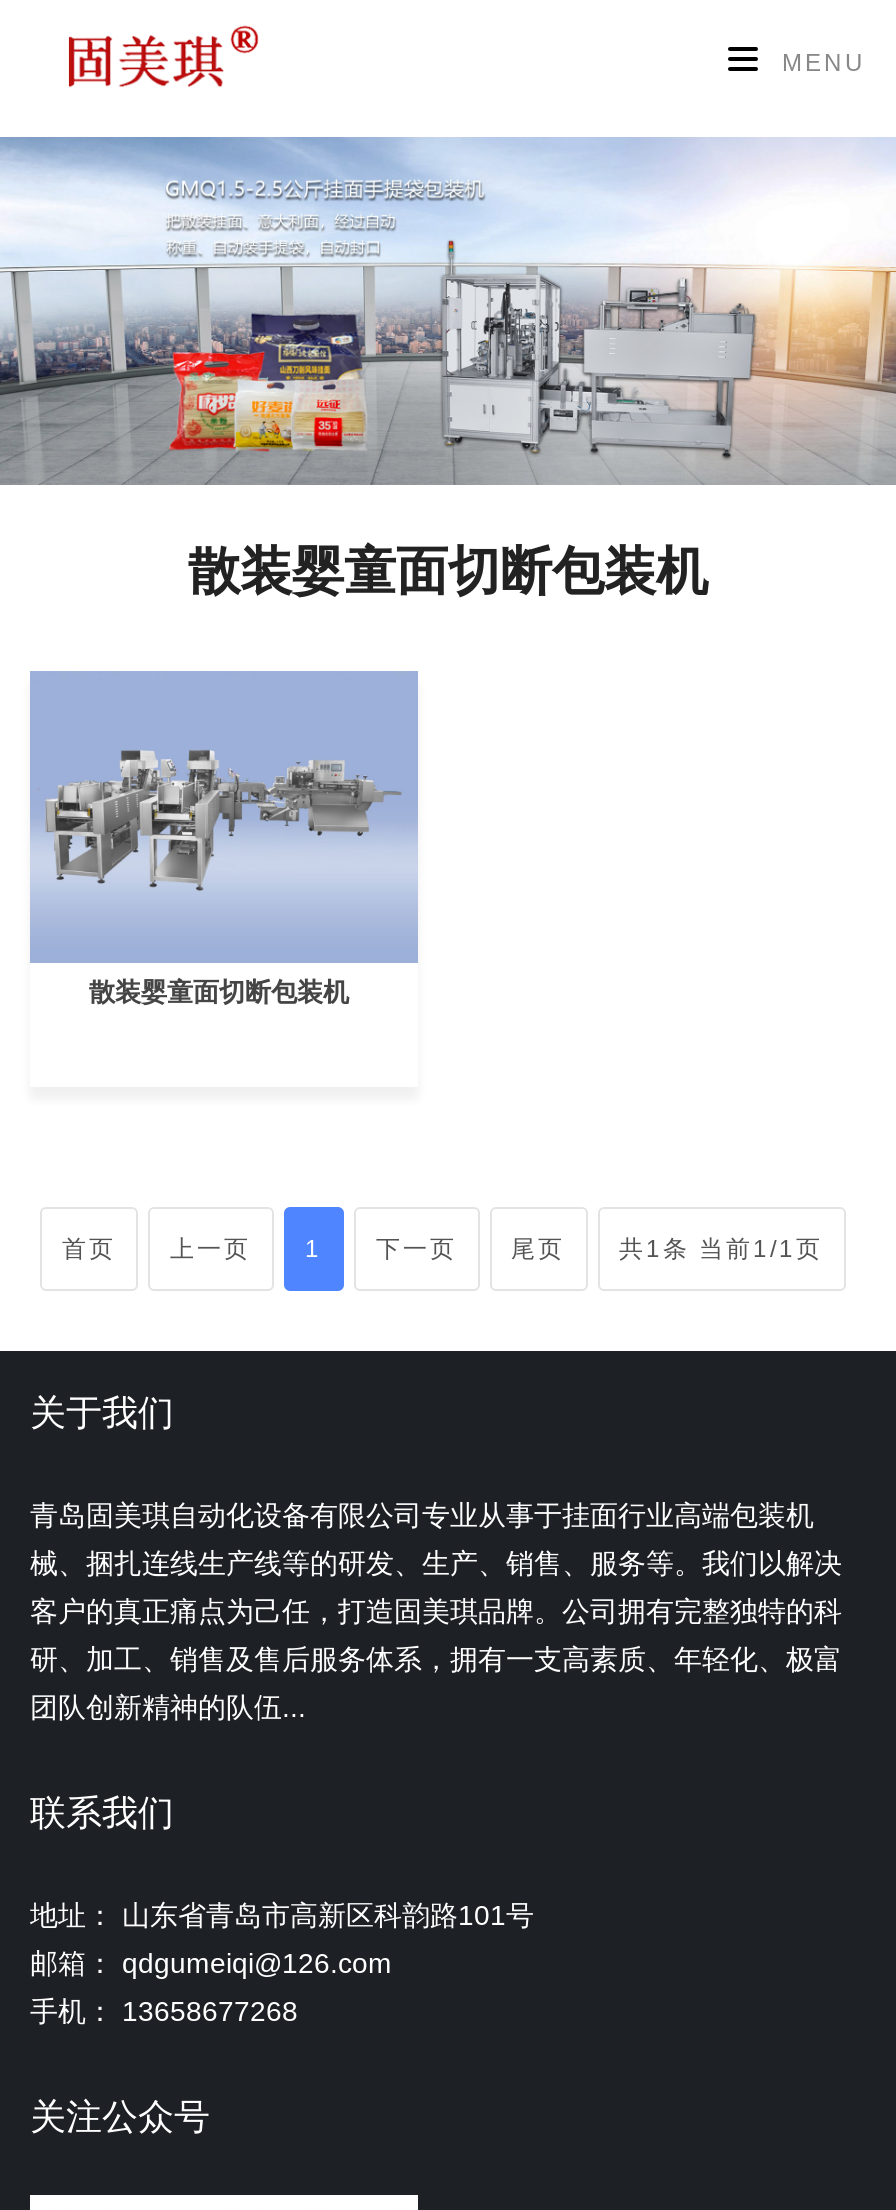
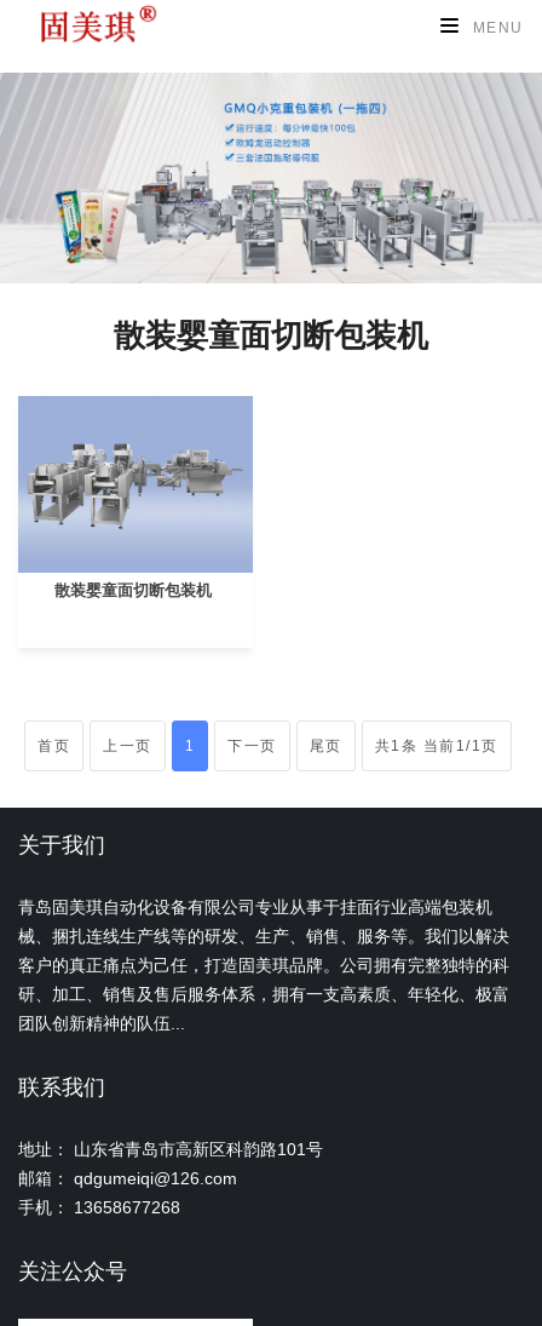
[6,137,890,485] [image] -> [4,73,538,282] [image]

